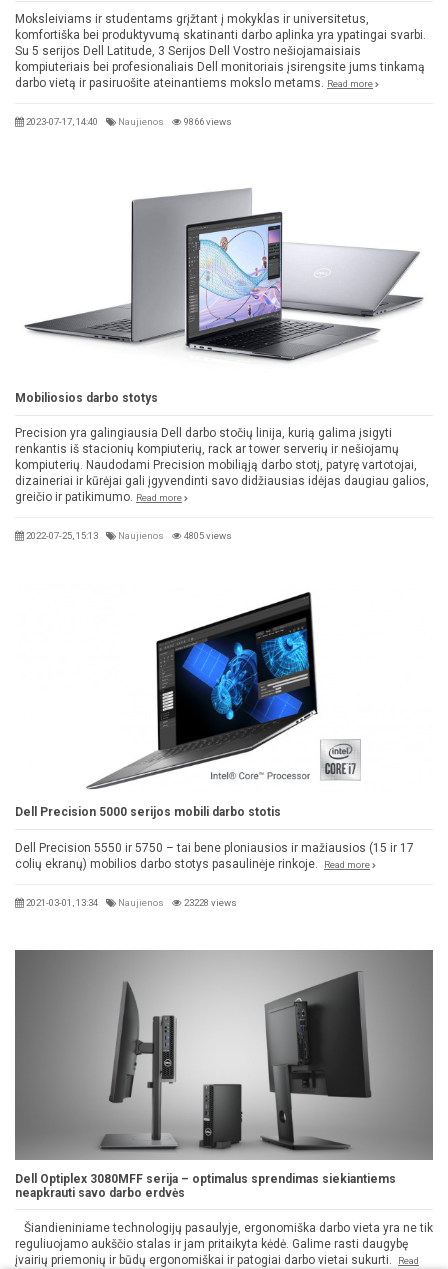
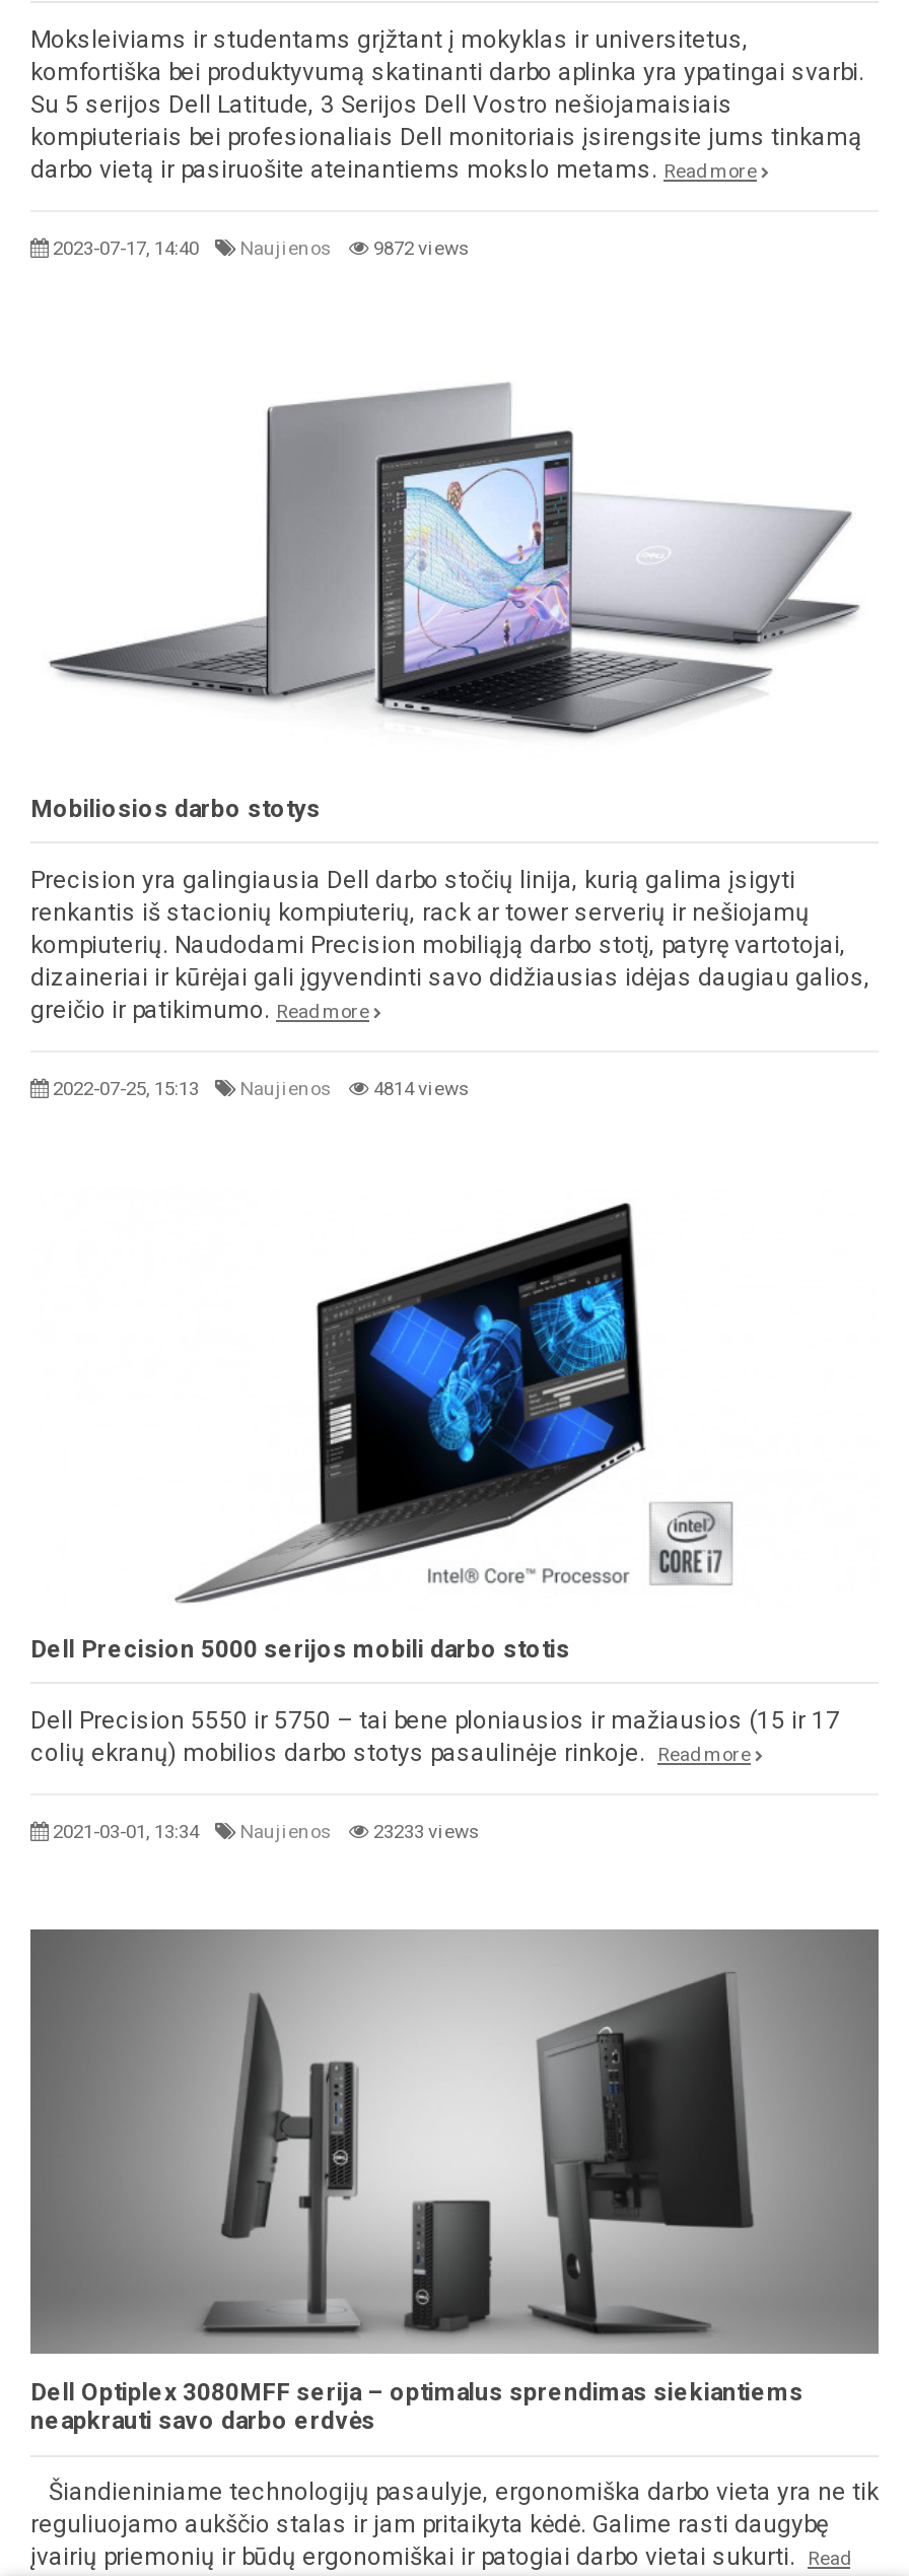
[26,116,232,127] 2023-07-17, 14:40 Naujienos 9866 views -> [53,236,471,259] 2023-07-17, 14:40 Naujienos 9872 views
[26,530,232,541] 2022-07-25, 15:13 Naujienos 4805 views -> [53,1076,471,1099] 2022-07-25, 15:13 Naujienos 4814 views
[26,897,237,908] 2021-03-01, 13:34 Naujienos 23228 views -> [53,1820,481,1842] 2021-03-01, 13:34 Naujienos 23233 views

